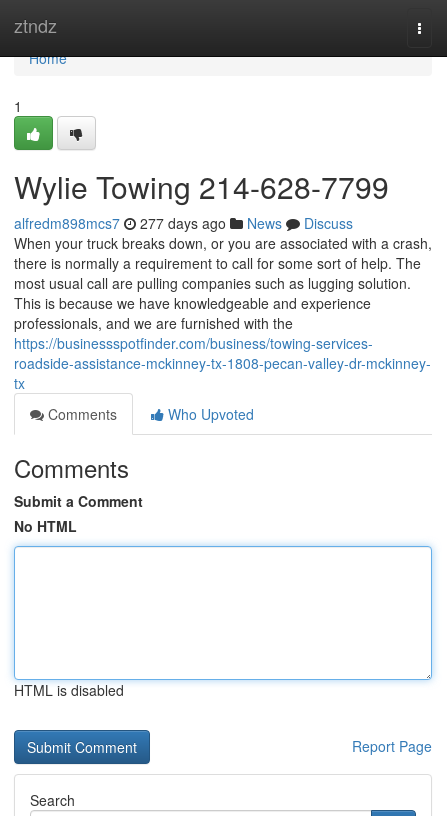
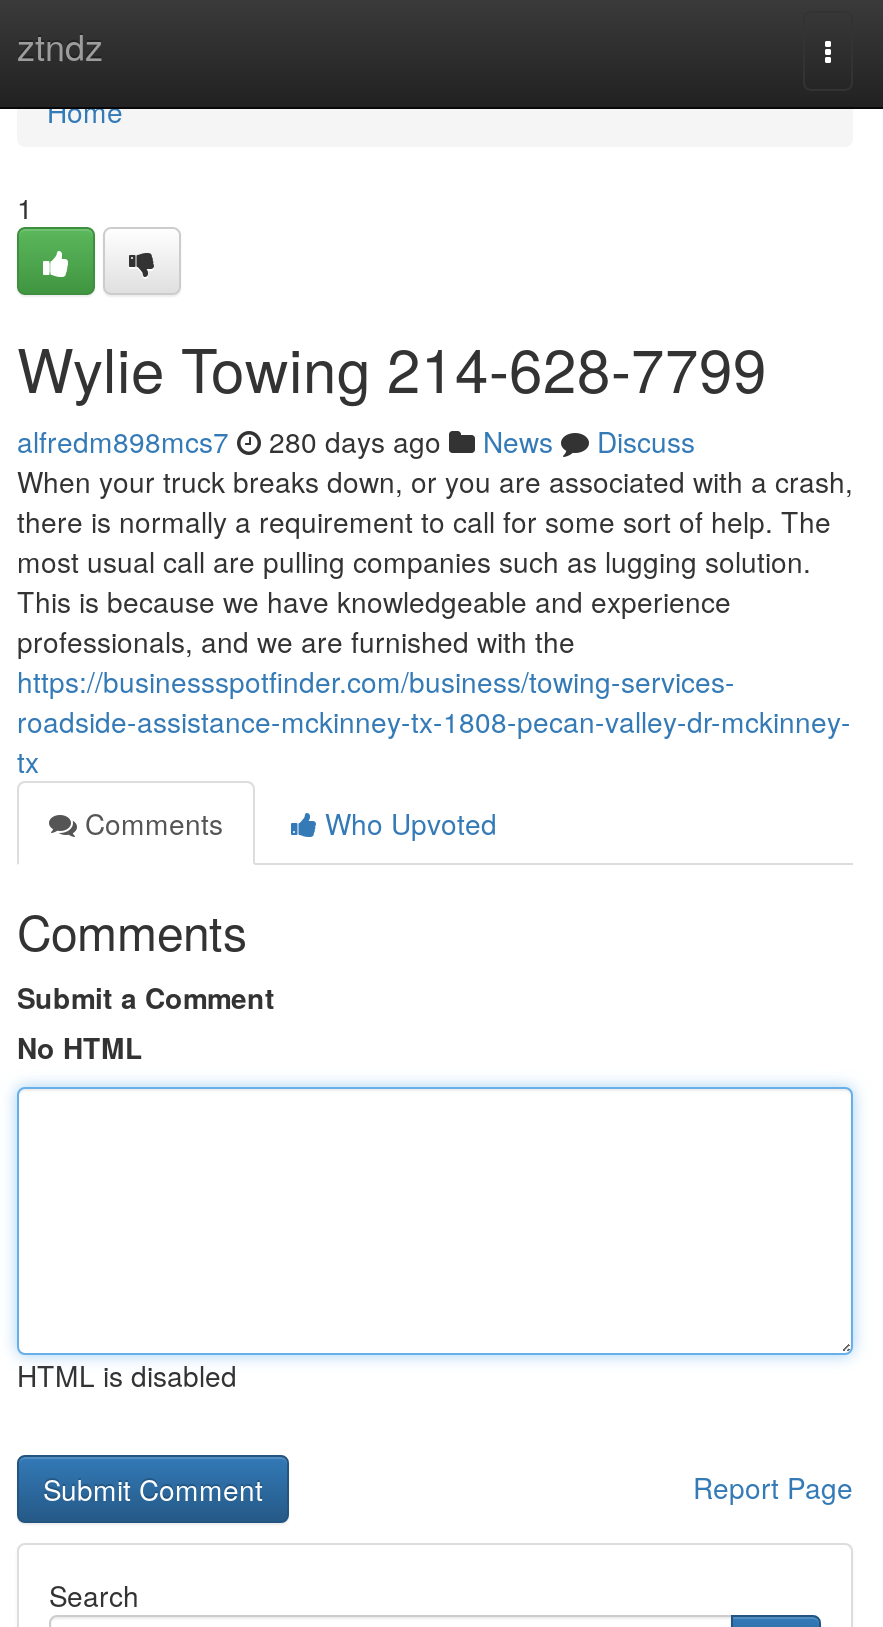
[14,213,353,233] alfredm898mcs7 277 days ago News Discuss -> [17,421,695,461] alfredm898mcs7 280 days ago News Discuss

